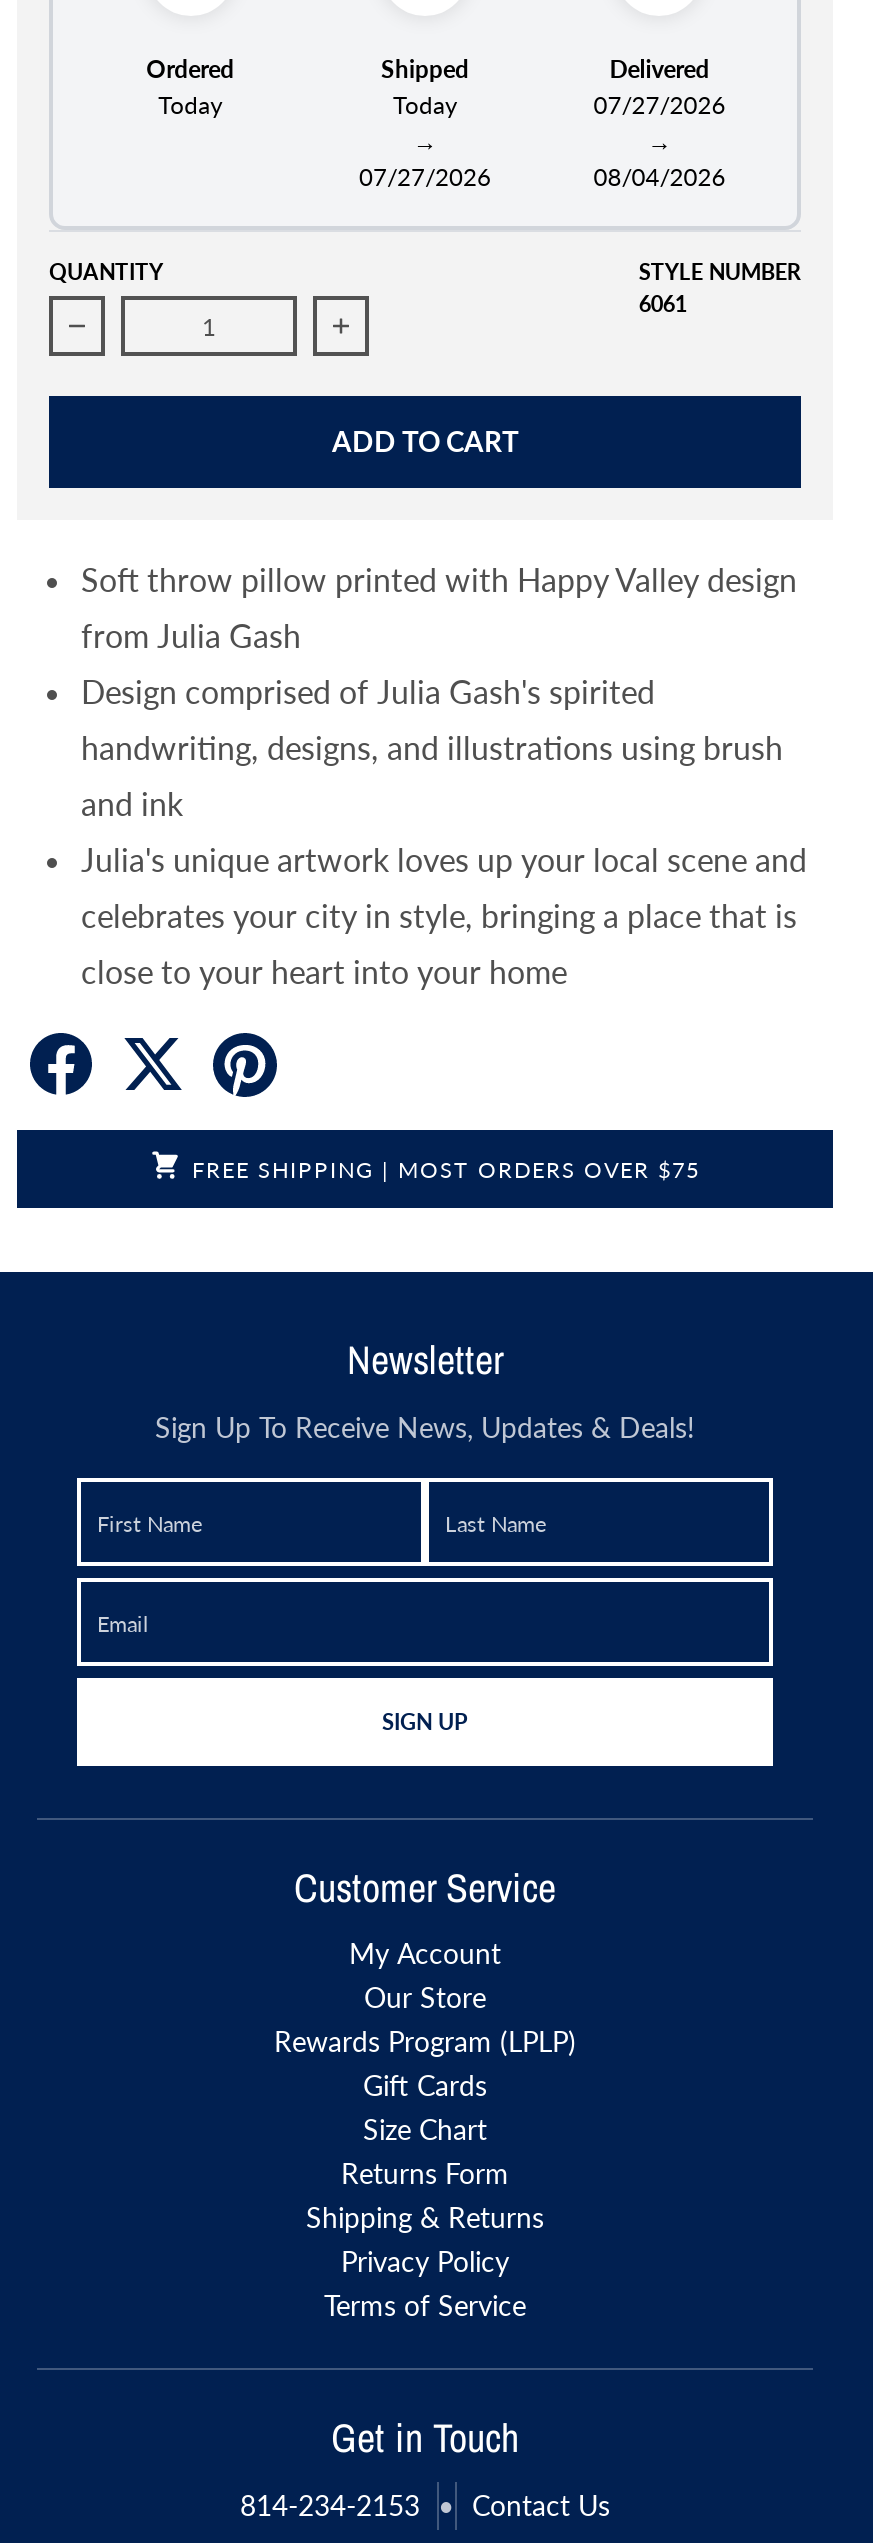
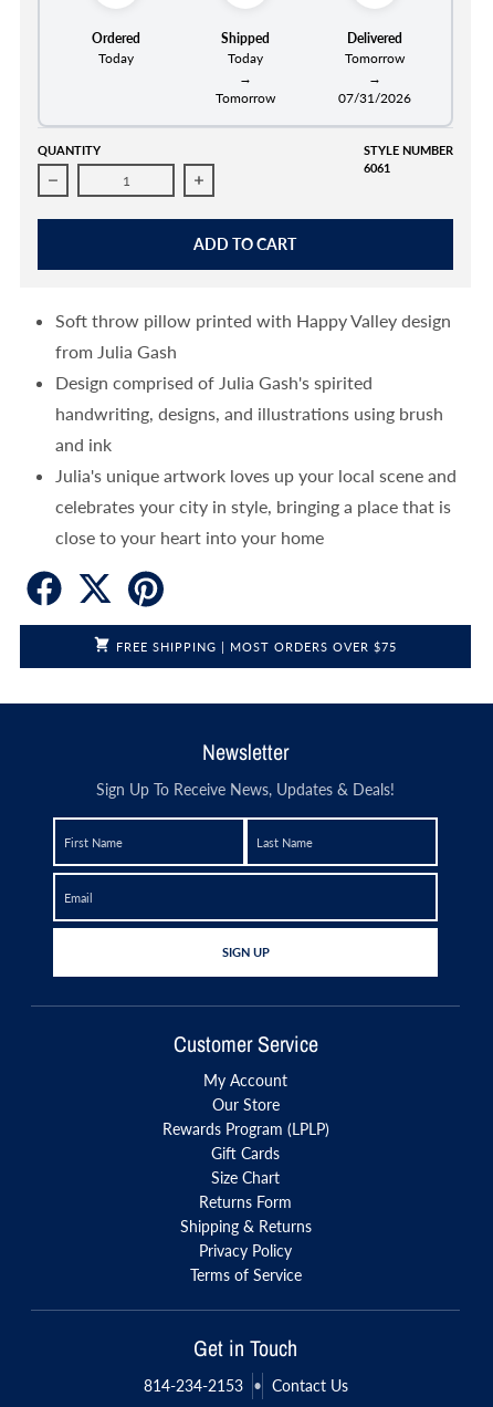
[593,90,725,120] 07/27/2026 -> [345,50,405,66] Tomorrow
[359,162,491,192] 07/27/2026 -> [215,90,275,106] Tomorrow
[593,162,725,192] 08/04/2026 -> [338,90,411,106] 07/31/2026

